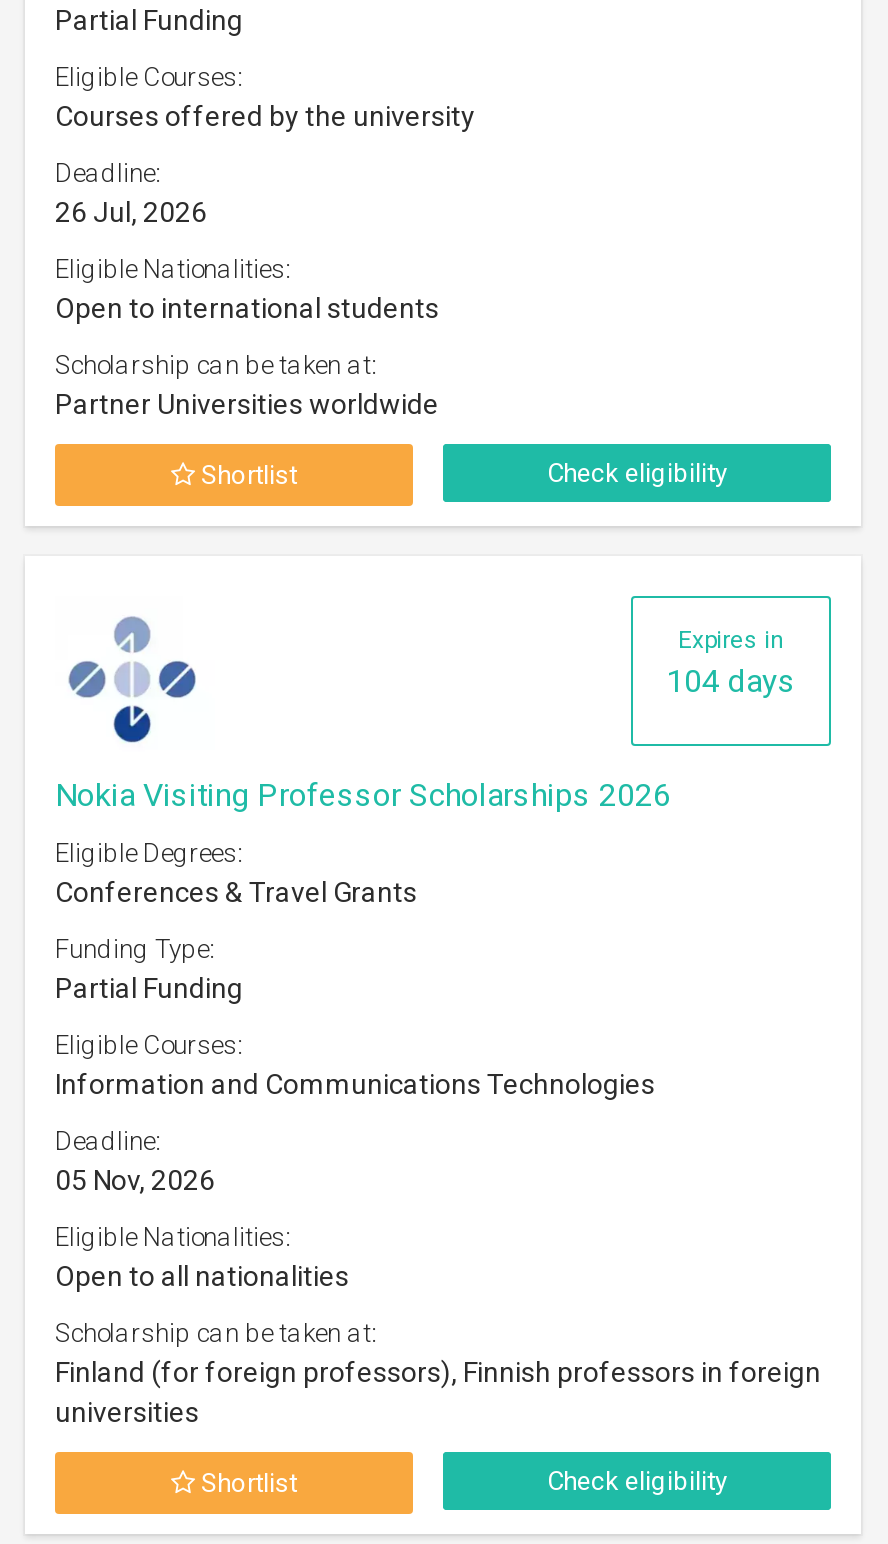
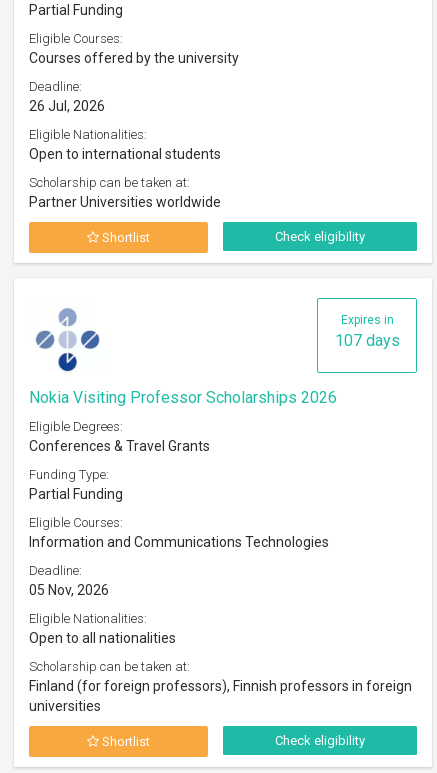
[666,662,796,700] 104 days -> [334,331,399,350] 107 days

